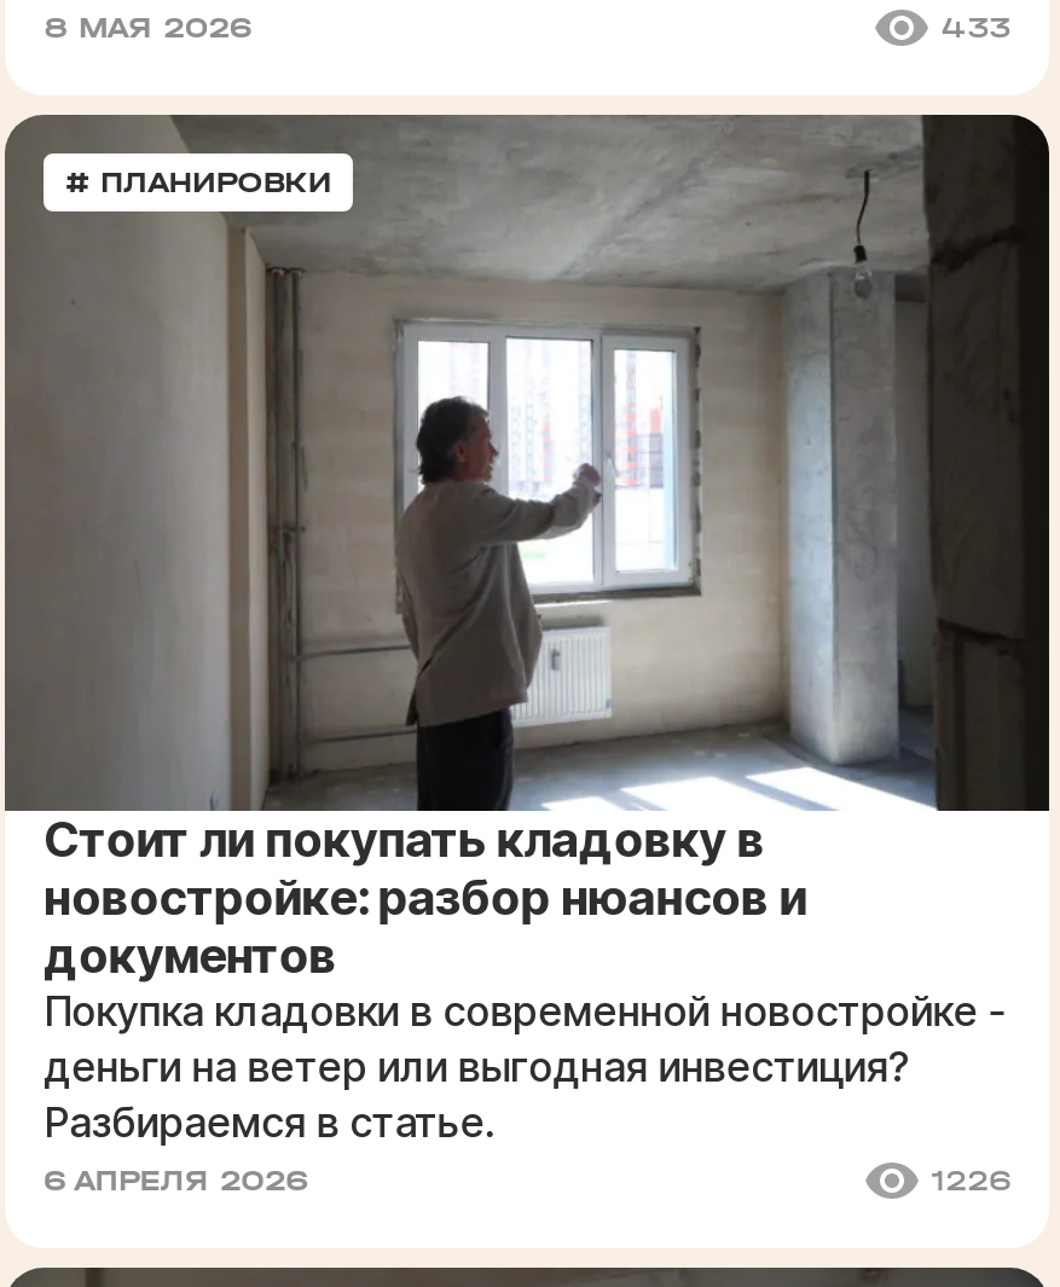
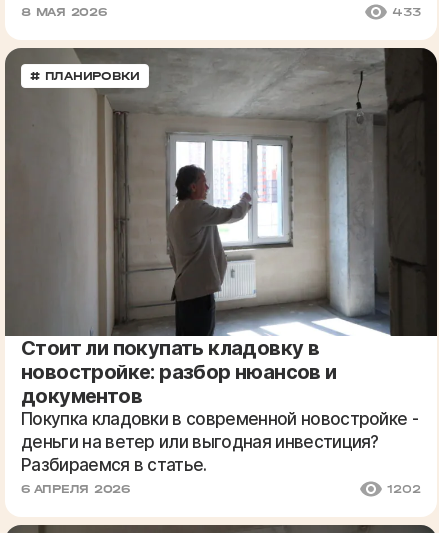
[931,1164,1010,1198] 1226 -> [387,482,421,496] 1202

